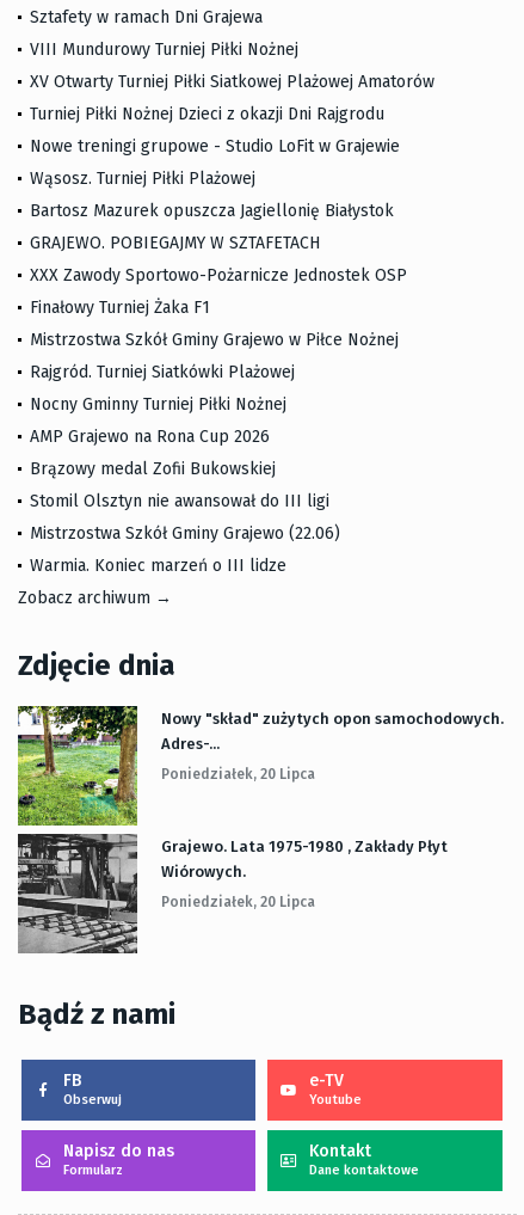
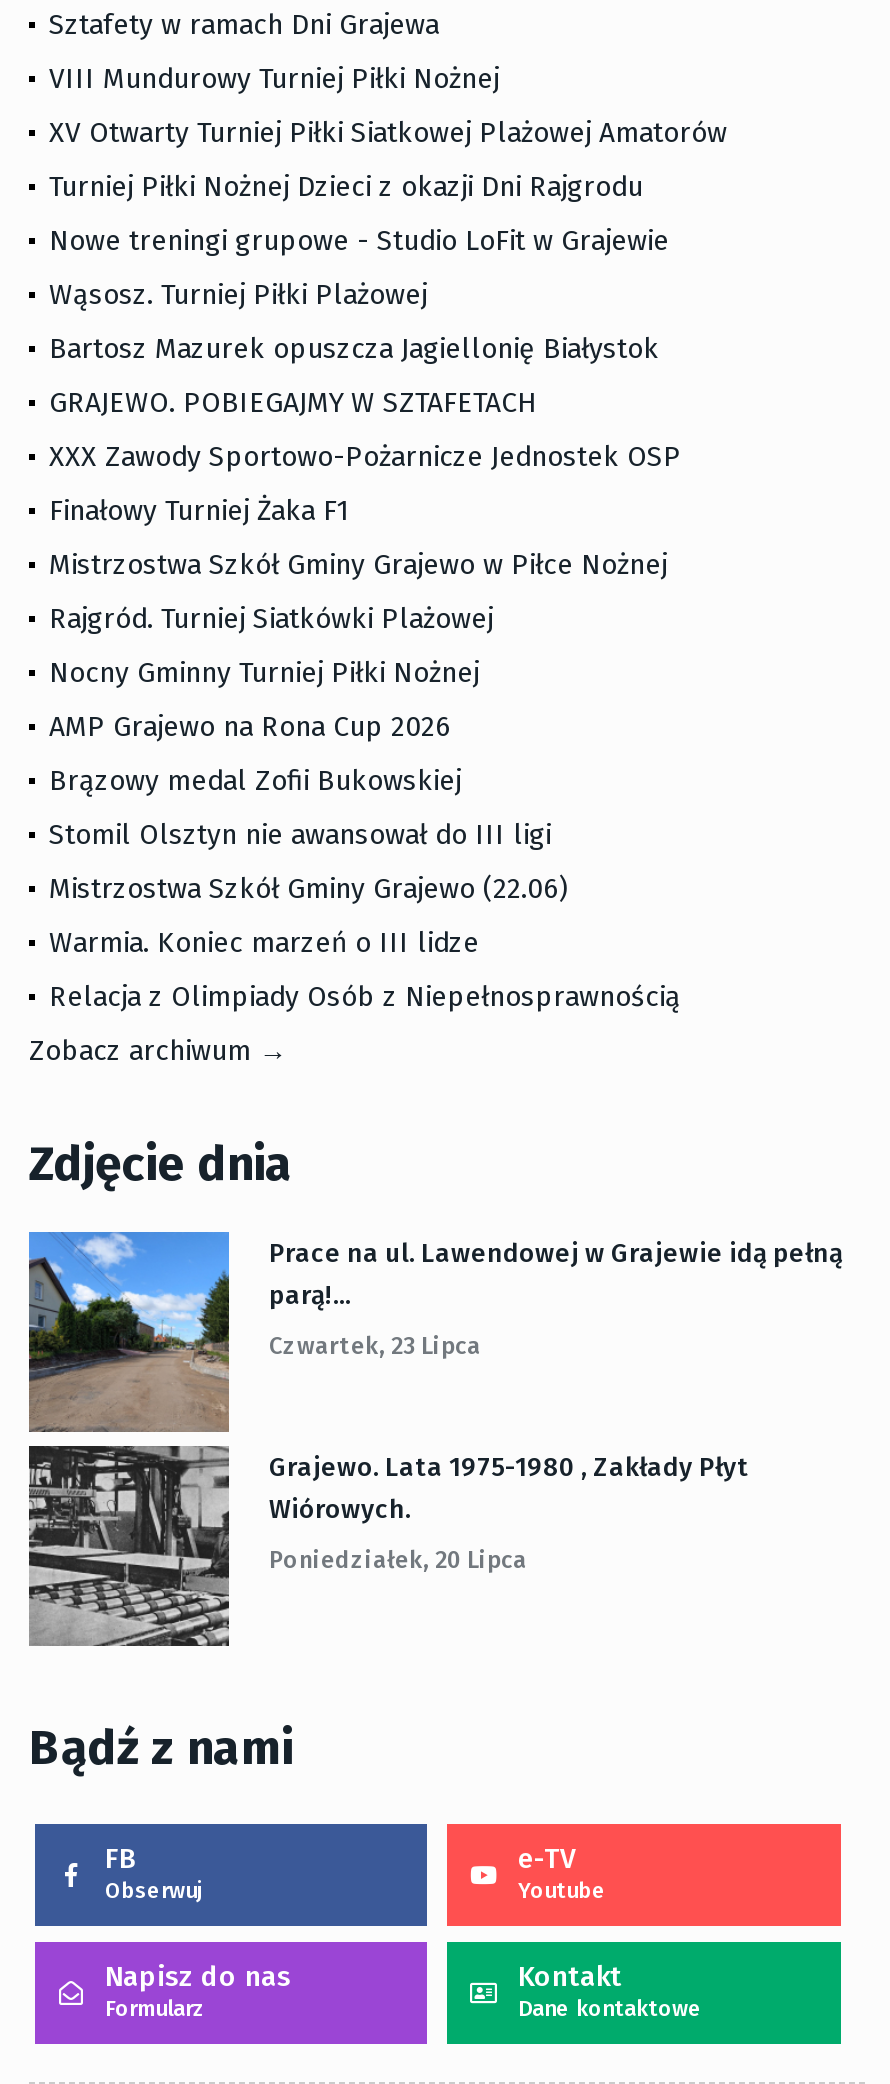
none -> [49,980,681,1014] Relacja z Olimpiady Osób z Niepełnosprawnością
[17,705,504,826] [image] | Nowy "skład" zużytych opon samochodowych. | Adres-... -> [27,1230,843,1432] [image] | Prace na ul. Lawendowej w Grajewie idą pełną | parą!...
[161,766,315,783] Poniedziałek, 20 Lipca -> [269,1332,481,1360] Czwartek, 23 Lipca

